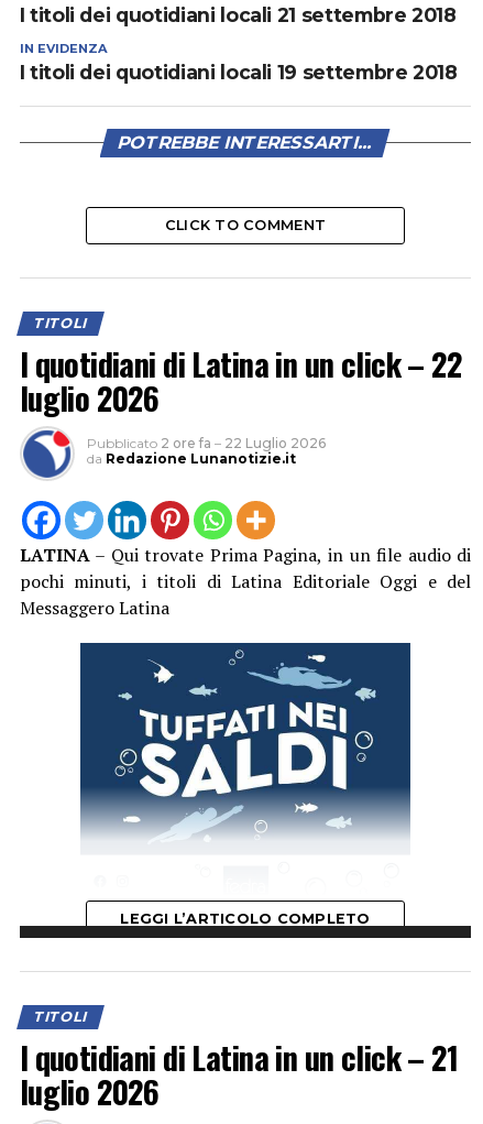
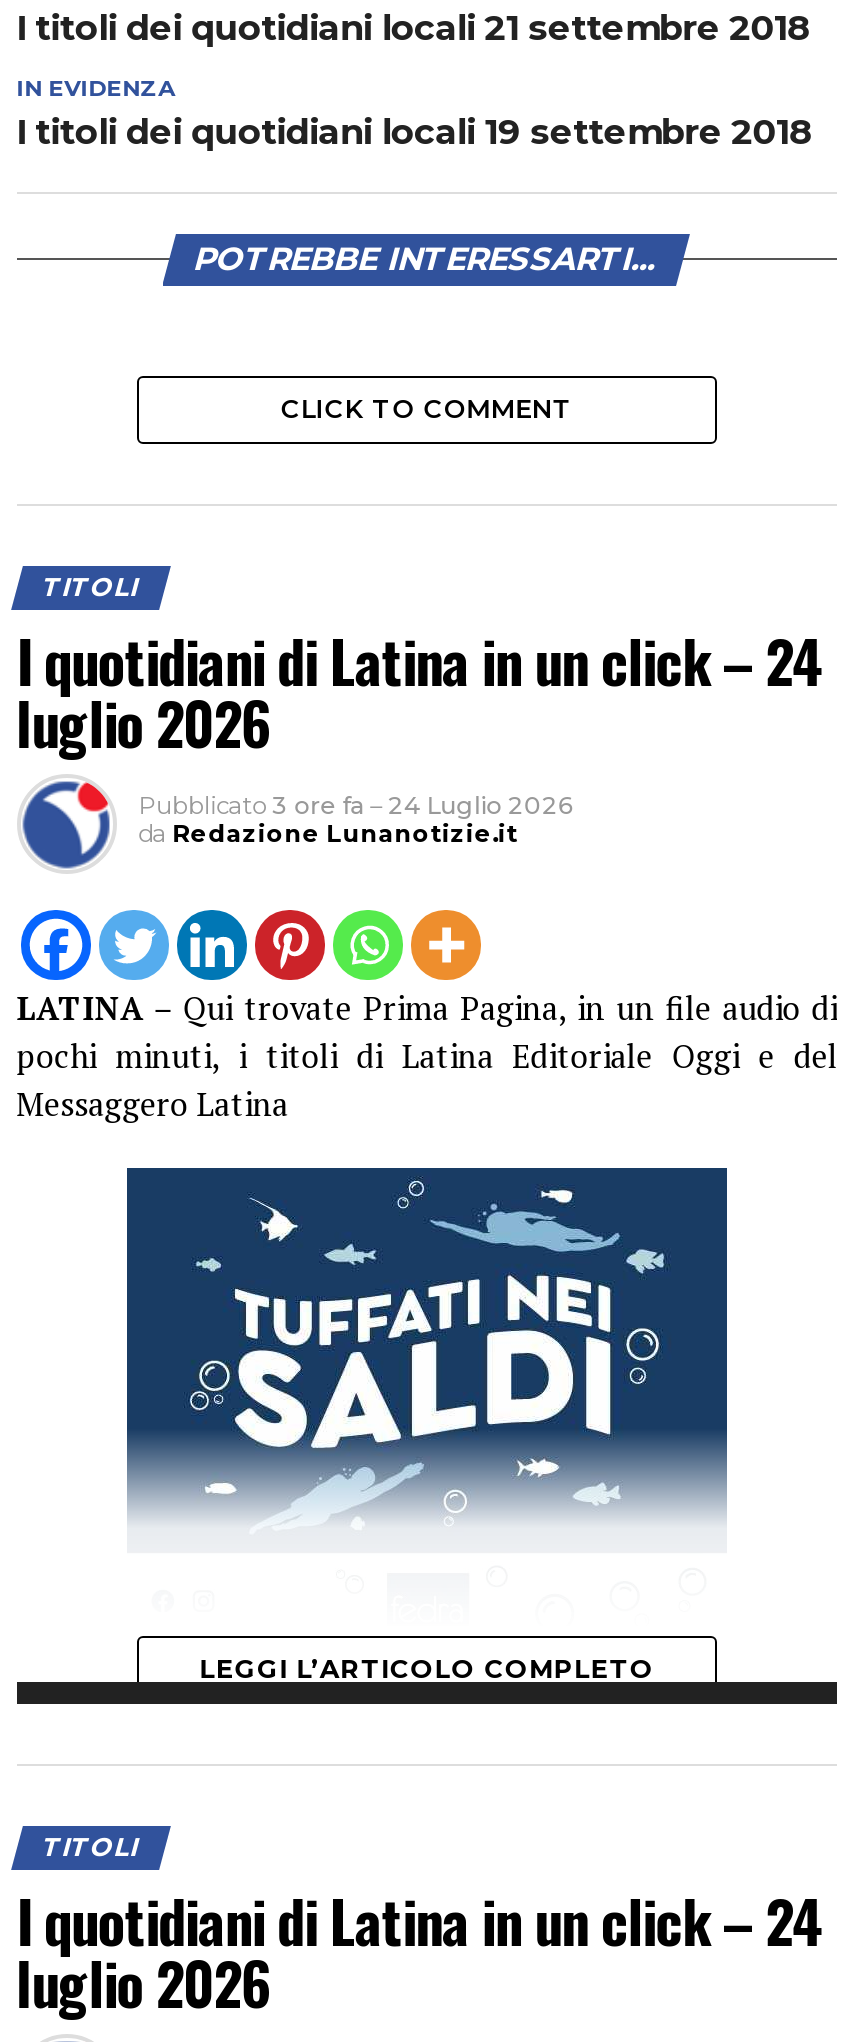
[19,340,461,386] I quotidiani di Latina in un click – 22 -> [16,618,823,702] I quotidiani di Latina in un click – 24
[87,435,325,451] Pubblicato 2 ore fa – 22 Luglio 2026 -> [138,790,572,820] Pubblicato 3 ore fa – 24 Luglio 2026
[19,1034,458,1080] I quotidiani di Latina in un click – 21 -> [16,1878,823,1962] I quotidiani di Latina in un click – 24

